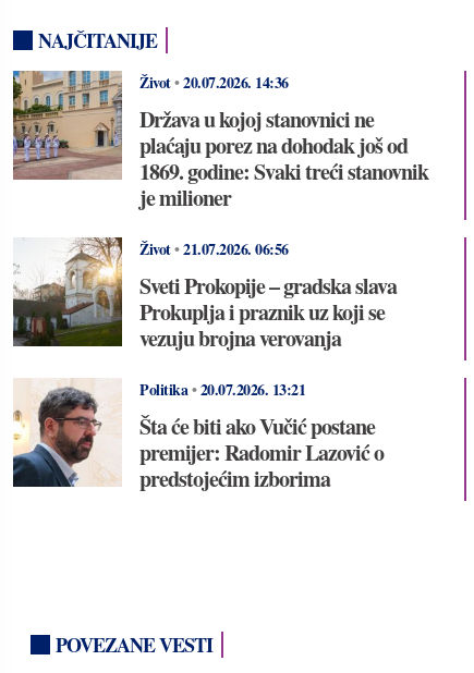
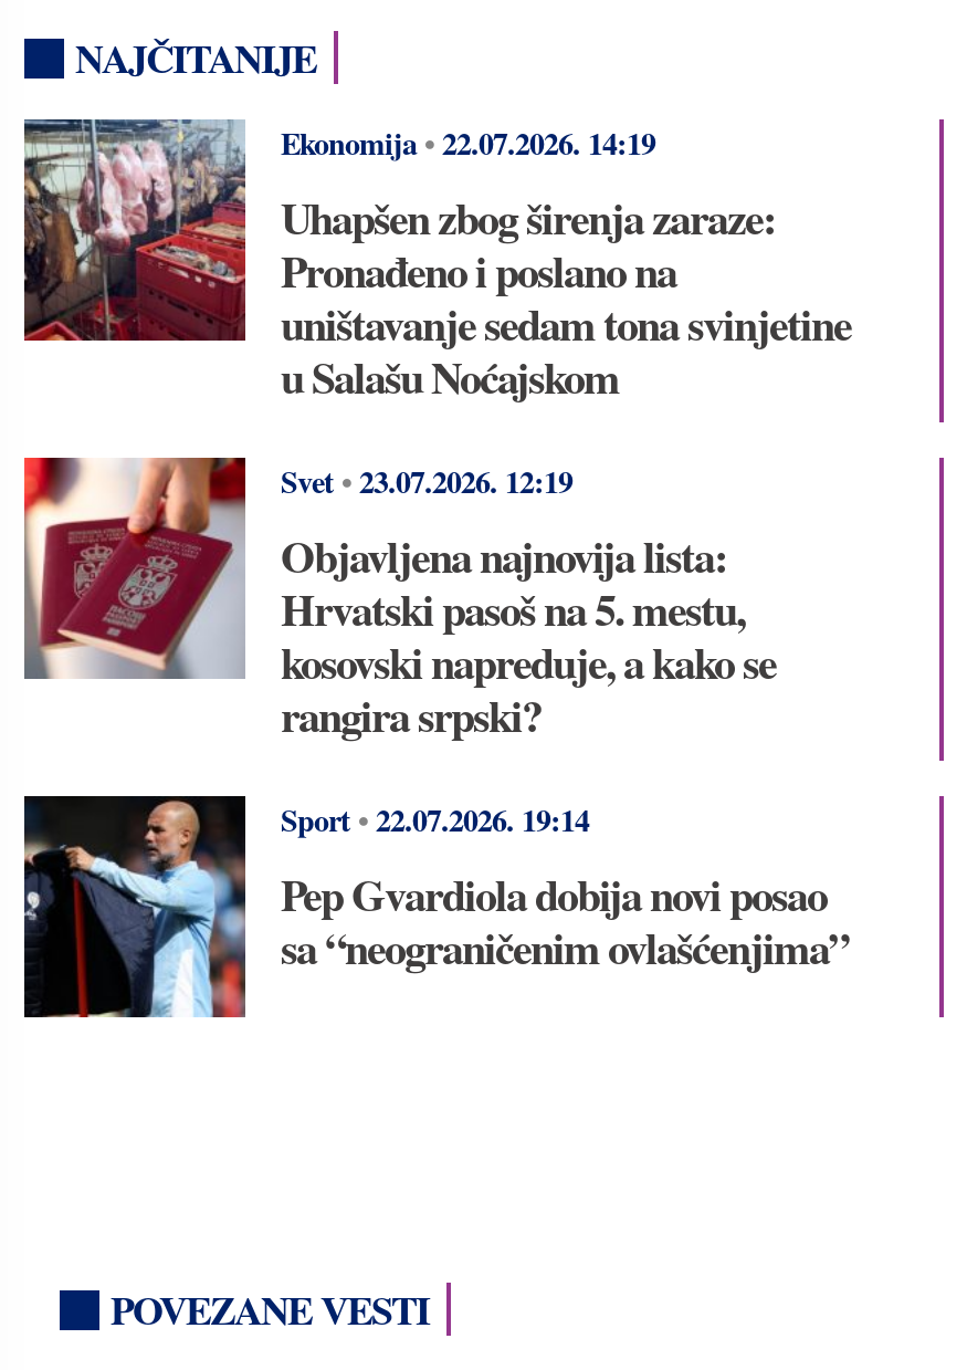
[12,70,428,213] [image] | Život •20.07.2026. 14:36 | Država u kojoj stanovnici ne | plaćaju porez na dohodak još od | 1869. godine: Svaki treći stanovnik | je milioner -> [24,117,851,409] [image] | Ekonomija •22.07.2026. 14:19 | Uhapšen zbog širenja zaraze: | Pronađeno i poslano na | uništavanje sedam tona svinjetine | u Salašu Noćajskom
[12,237,397,354] [image] | Život • 21.07.2026. 06:56 | Sveti Prokopije – gradska slava | Prokuplja i praznik uz koji se | vezuju brojna verovanja -> [22,456,776,747] [image] | Svet •23.07.2026. 12:19 | Objavljena najnovija lista: | Hrvatski pasoš na 5. mestu, | kosovski napreduje, a kako se | rangira srpski?
[13,378,384,501] [image] | Politika • 20.07.2026. 13:21 | Šta će biti ako Vučić postane | premijer: Radomir Lazović o | predstojećim izborima -> [22,770,849,1019] [image] | Sport •22.07.2026. 19:14 | Pep Gvardiola dobija novi posao | sa “neograničenim ovlašćenjima”

